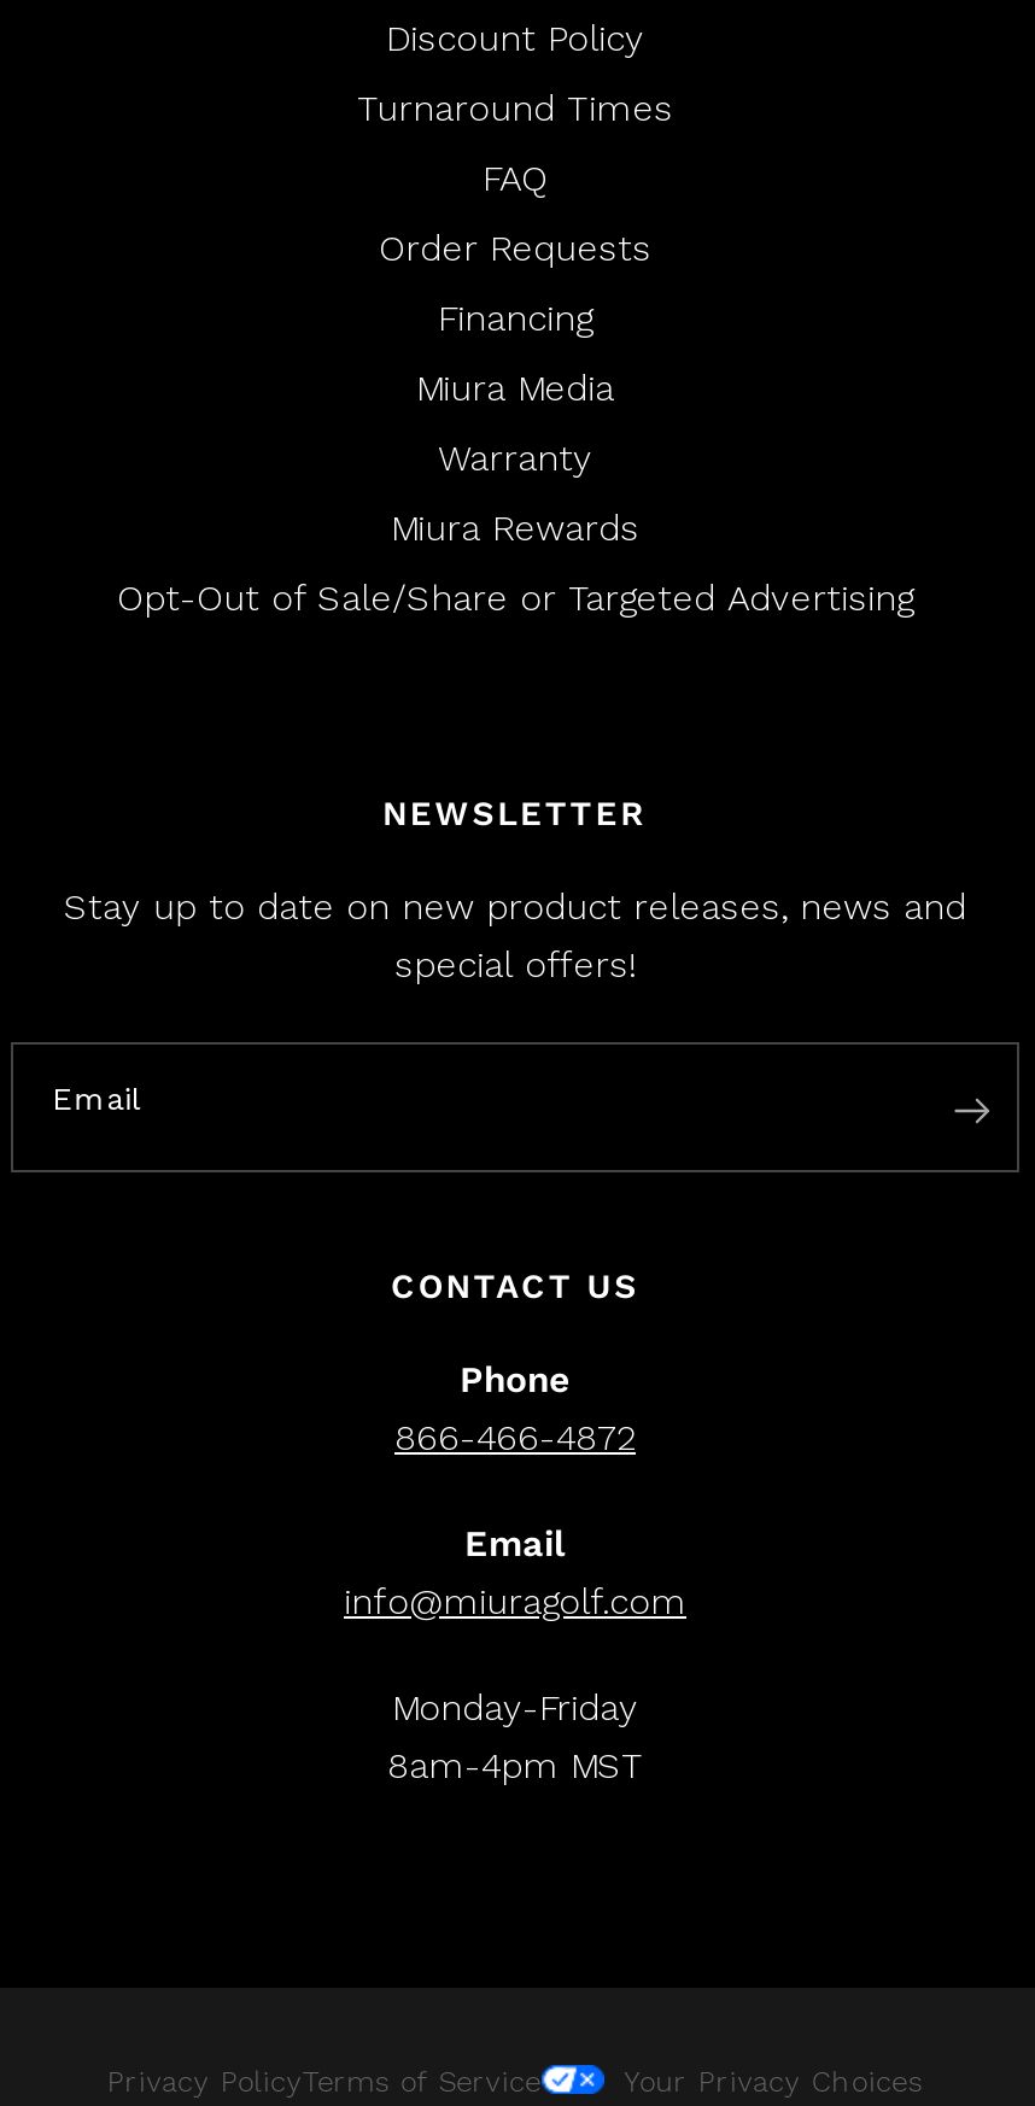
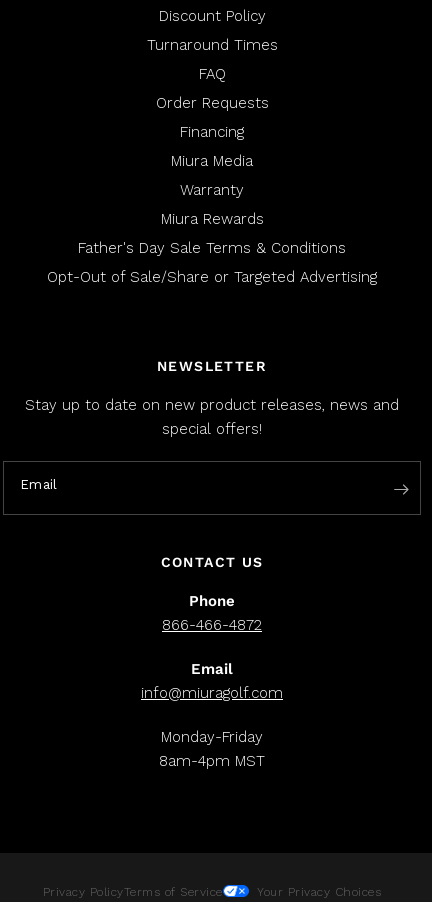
none -> [78,239,346,257] Father's Day Sale Terms & Conditions

